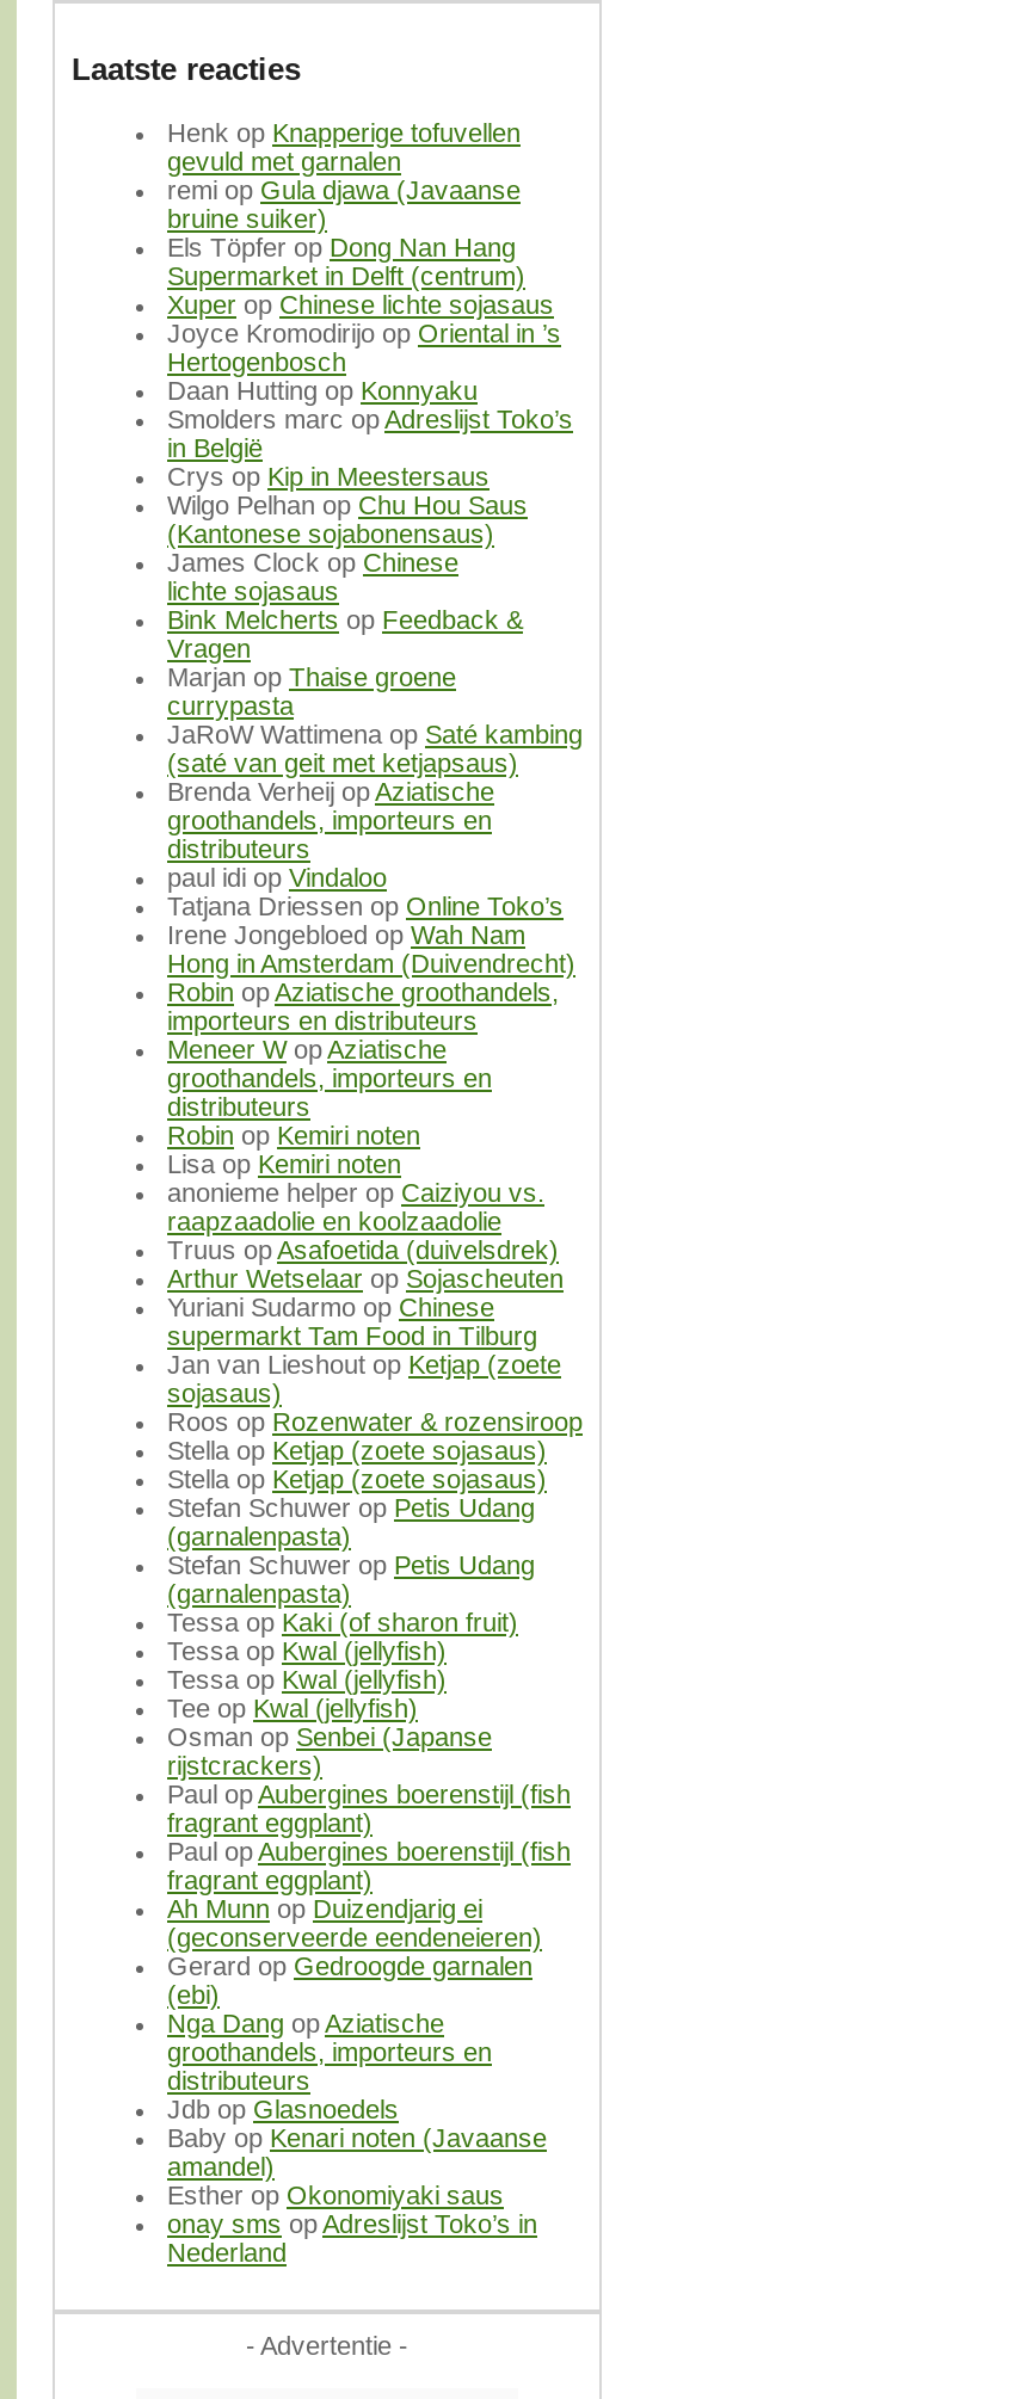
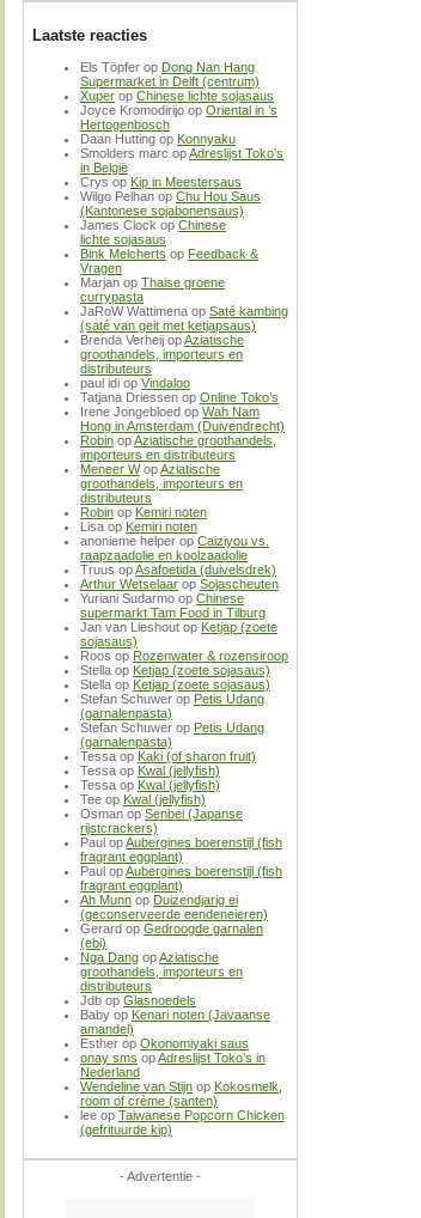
[167,117,521,232] Henk op Knapperige tofuvellen | gevuld met garnalen | remiopGula djawa (Javaanse | bruine suiker) -> none
moved [167,232,583,2266] -> [80,59,288,1079]: Els TöpferopDong Nan Hang | Supermarket in Delft (centrum) | XuperopChinese lichte sojasaus | ... | onay sms opAdreslijst Toko’s in | Nederland
none -> [80,1079,285,1136] Wendeline van Stijn op Kokosmelk, | room of crème (santen) | leeopTaiwanese Popcorn Chicken | (gefrituurde kip)

